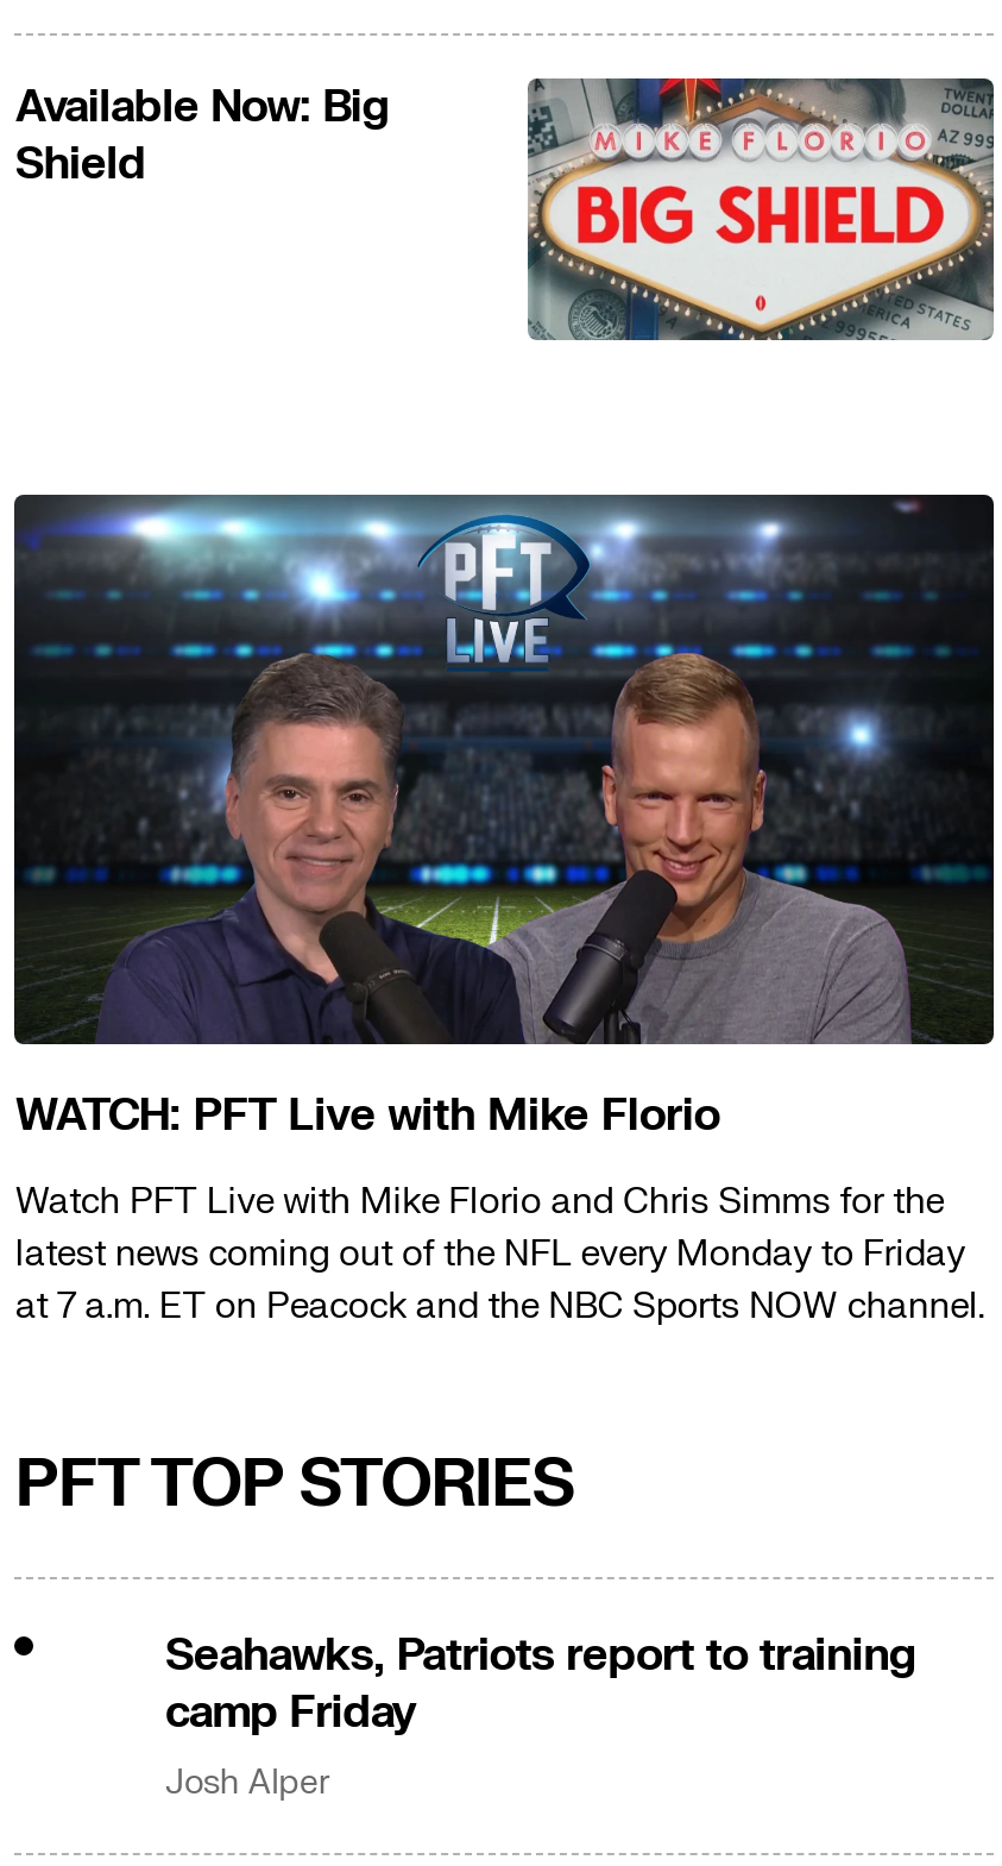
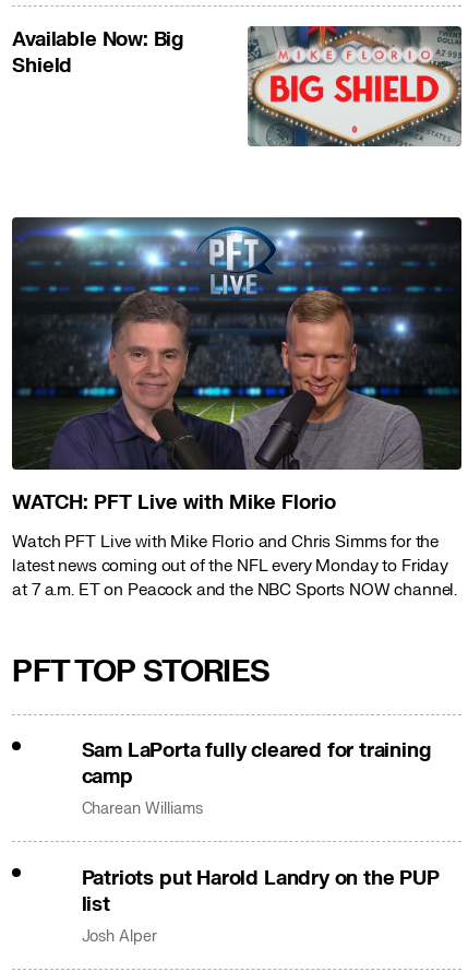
[165,1627,915,1742] Seahawks, Patriots report to training | camp Friday -> [81,737,439,917] Sam LaPorta fully cleared for training | camp | Charean Williams | Patriots put Harold Landry on the PUP | list

